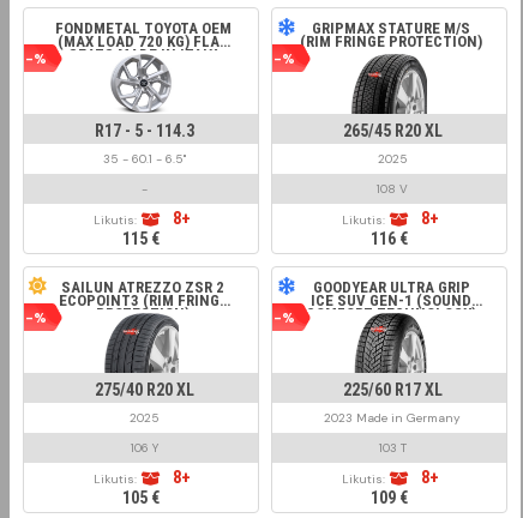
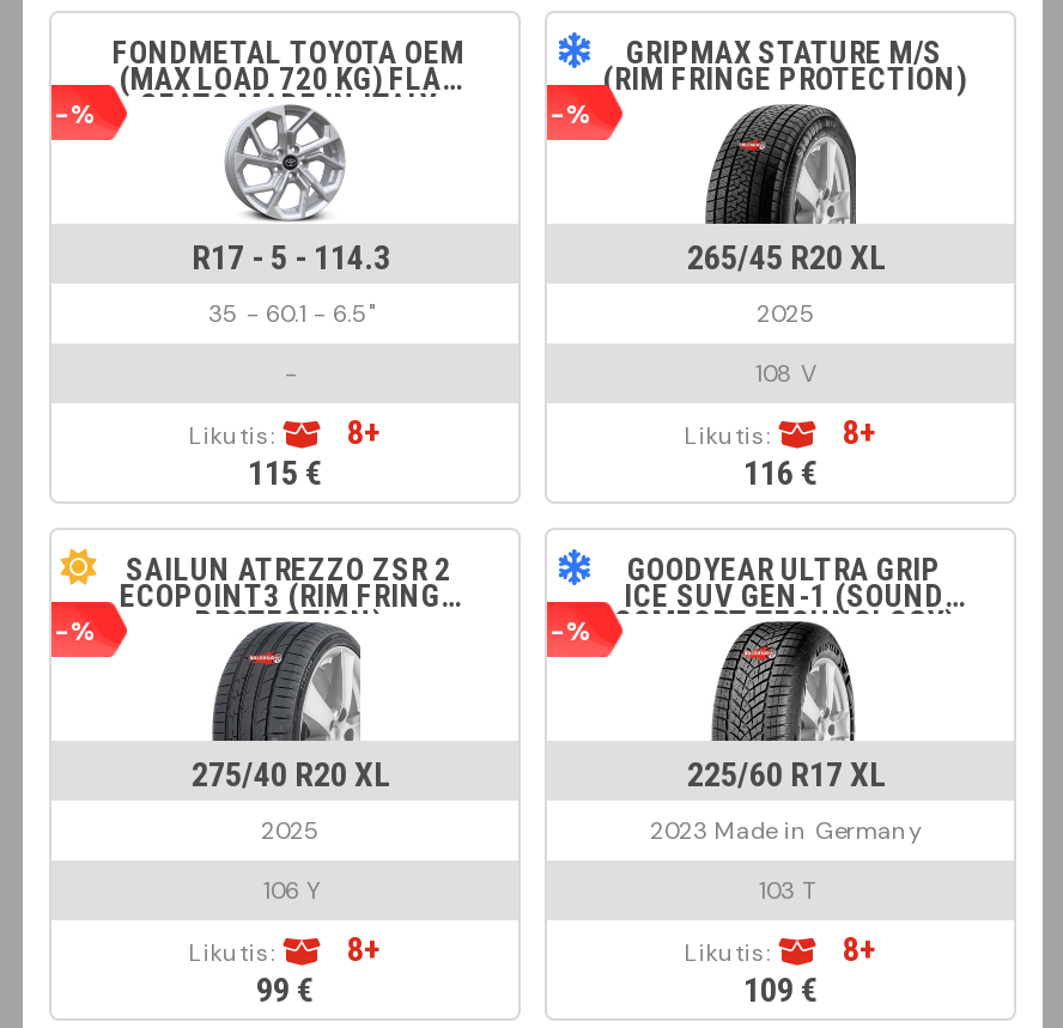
[122,488,160,507] 105 € -> [256,971,314,1009] 99 €

